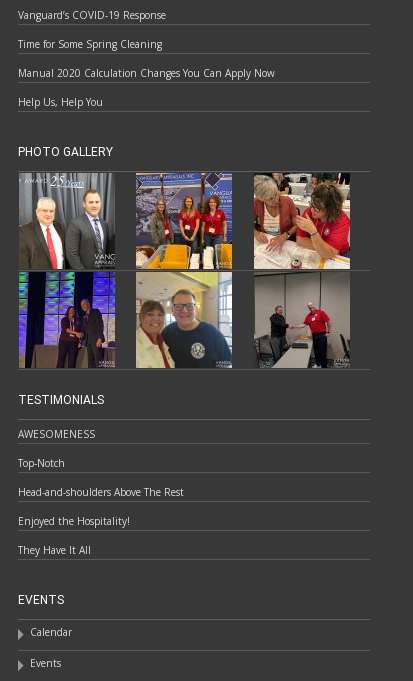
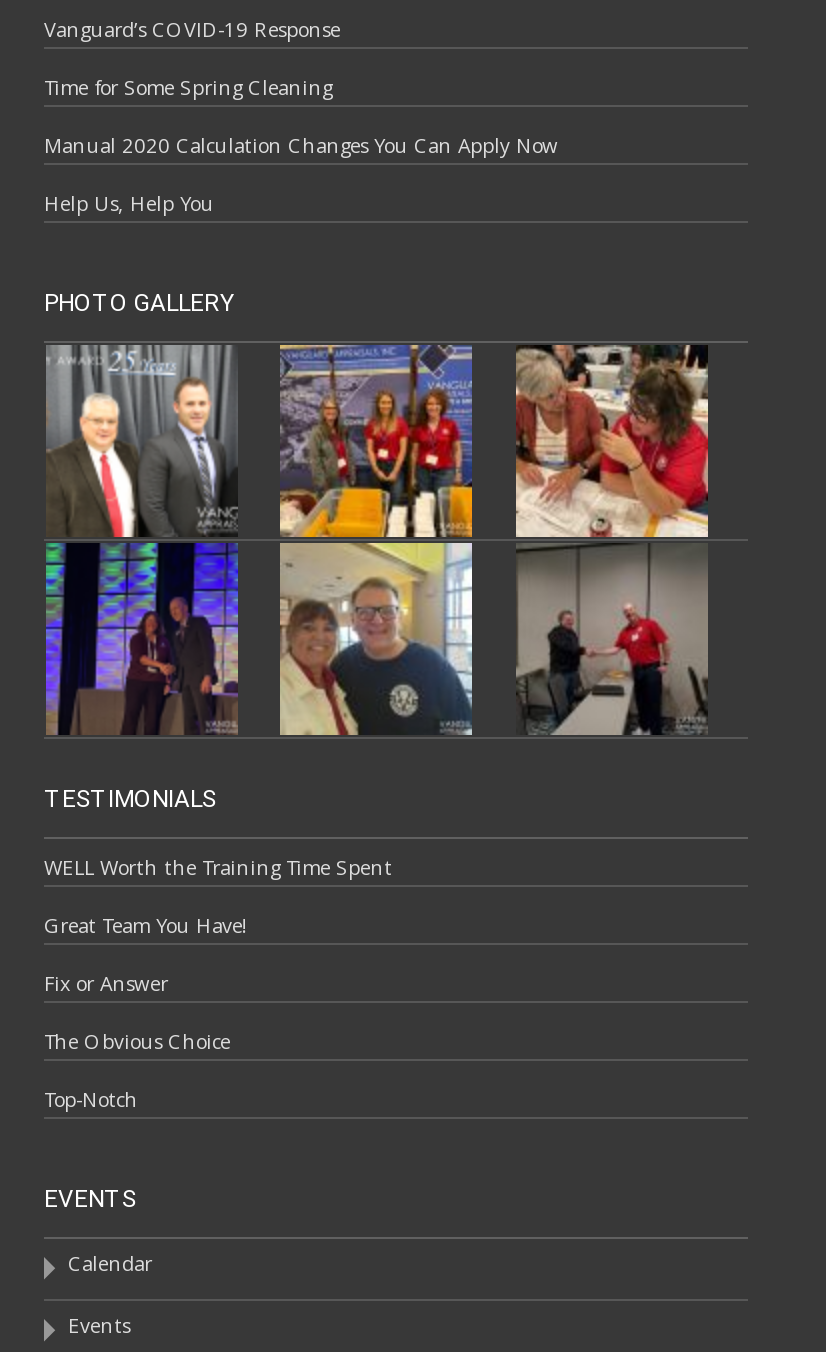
[18,427,95,441] AWESOMENESS -> [44,853,392,1055] WELL Worth the Training Time Spent | Great Team You Have! | Fix or Answer | The Obvious Choice
moved [18,456,65,470] -> [44,1085,138,1113]: Top-Notch
[18,485,184,557] Head-and-shoulders Above The Rest | Enjoyed the Hospitality! | They Have It All -> none

